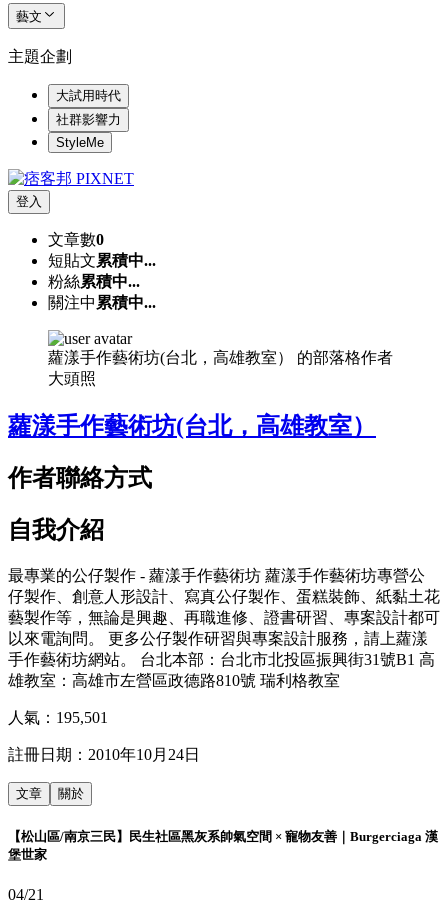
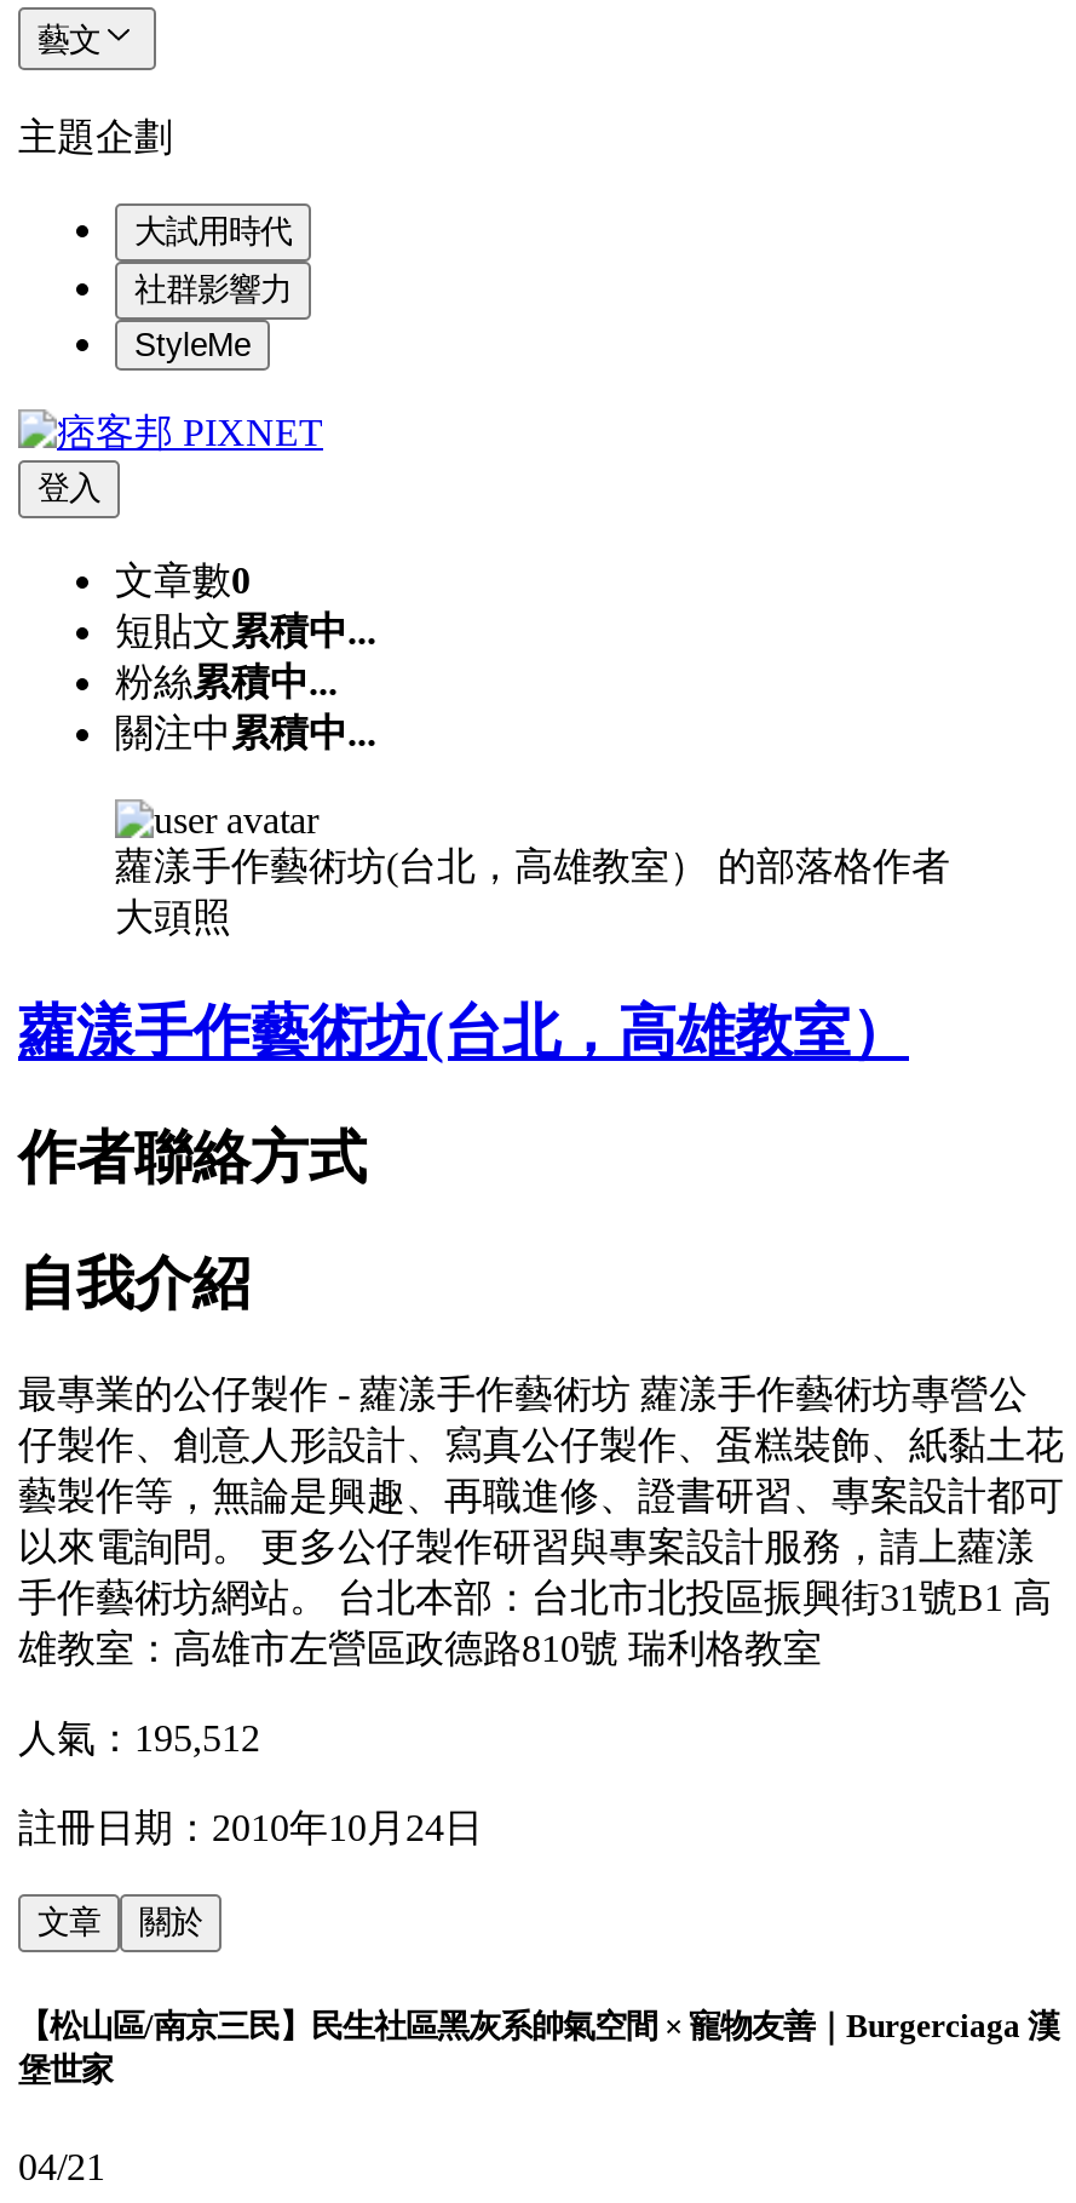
[8,709,108,726] 人氣：195,501 -> [18,1717,260,1759] 人氣：195,512

